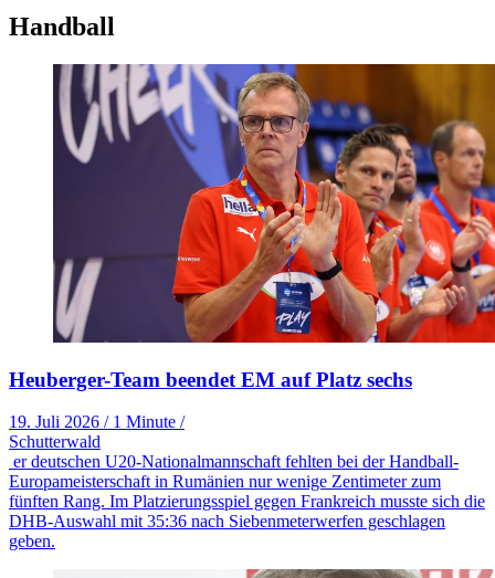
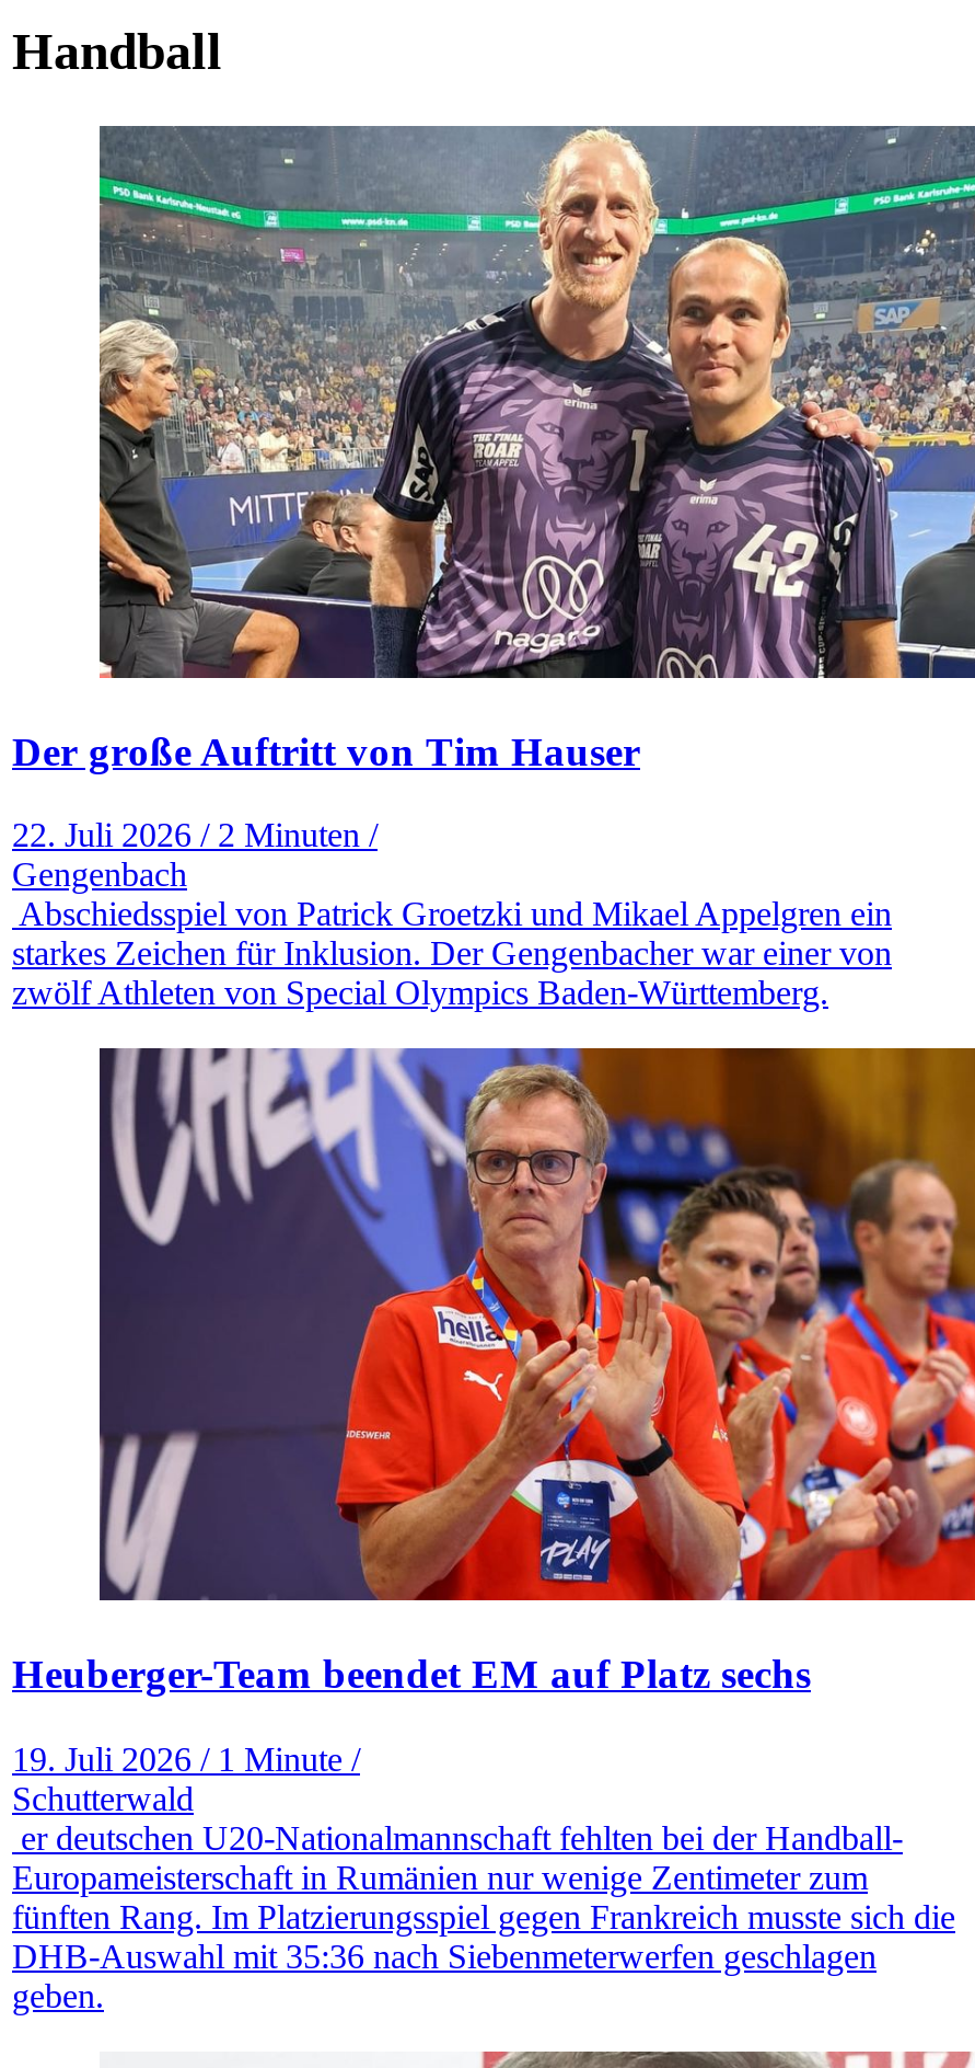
none -> [12,124,968,1012] [image] | Der große Auftritt von Tim Hauser | 22. Juli 2026 / 2 Minuten / | Gengenbach | Abschiedsspiel von Patrick Groetzki und Mikael Appelgren ein | starkes Zeichen für Inklusion. Der Gengenbacher war einer von | zwölf Athleten von Special Olympics Baden-Württemberg.

